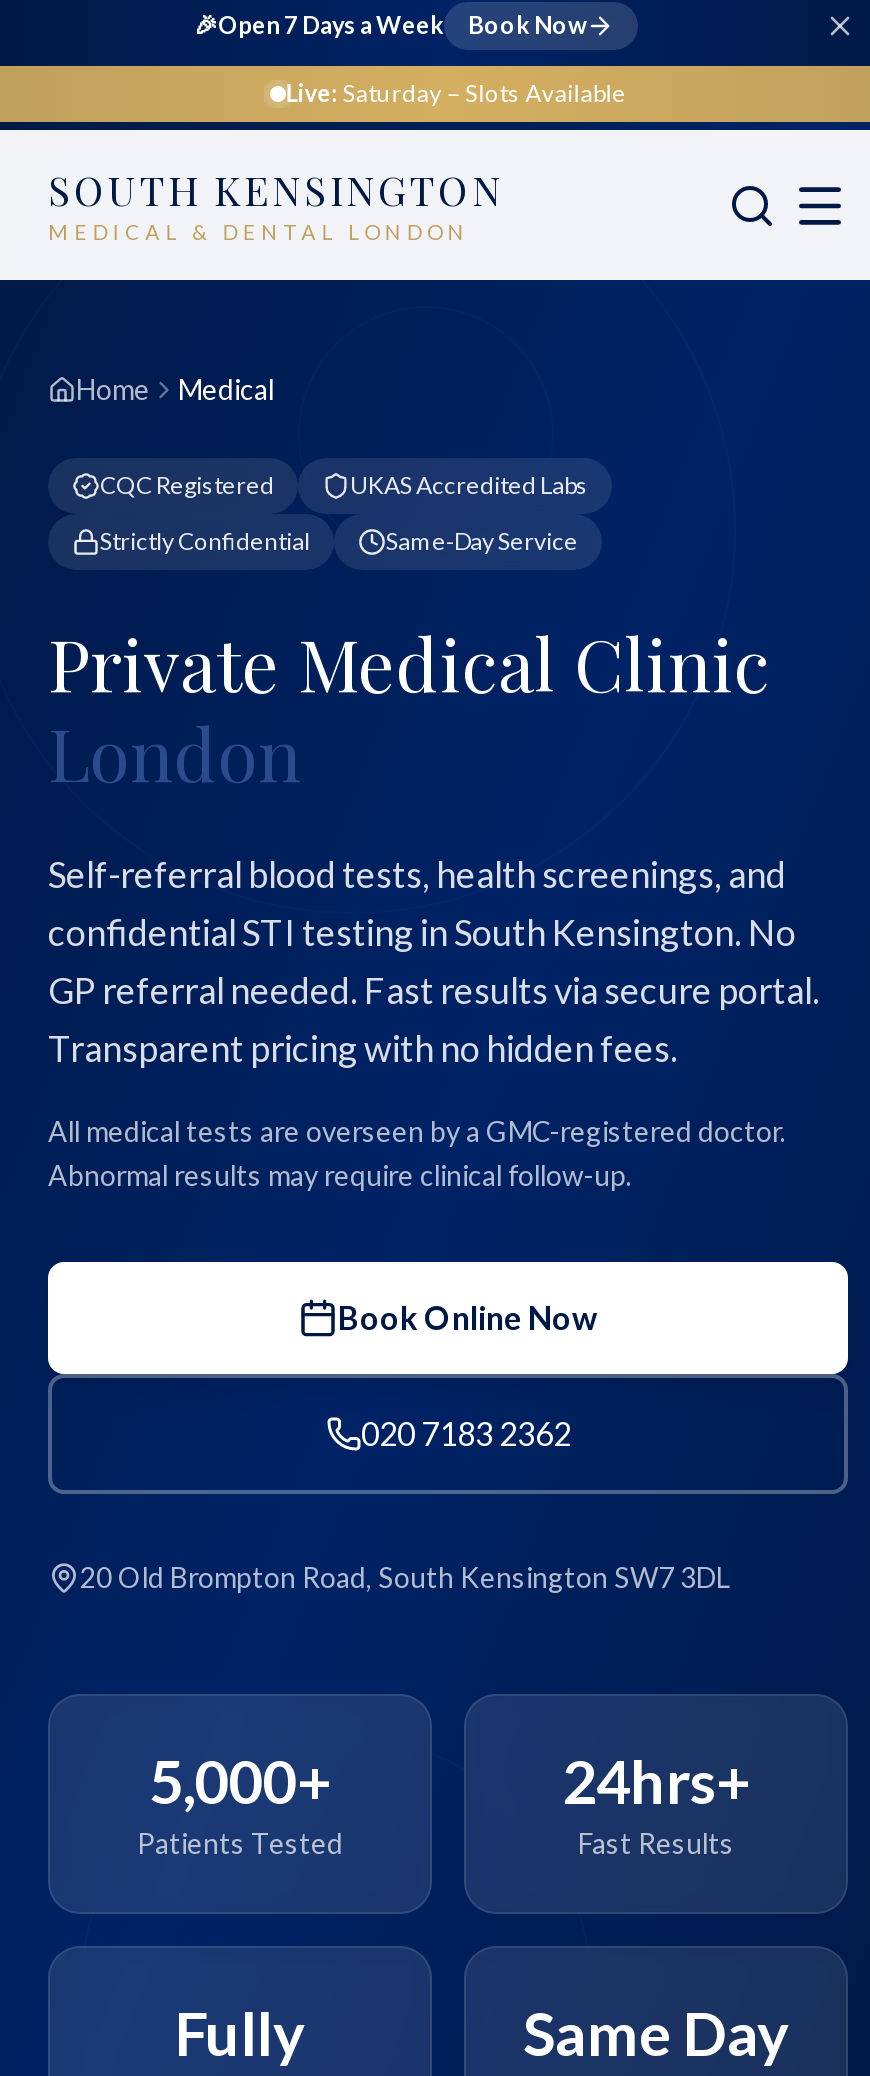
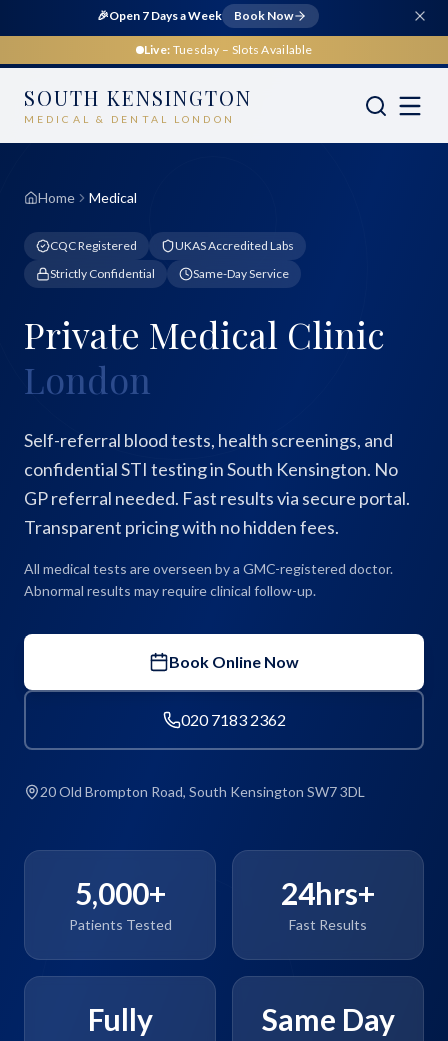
[285,78,627,108] Live: Saturday – Slots Available -> [144,42,312,57] Live: Tuesday – Slots Available

